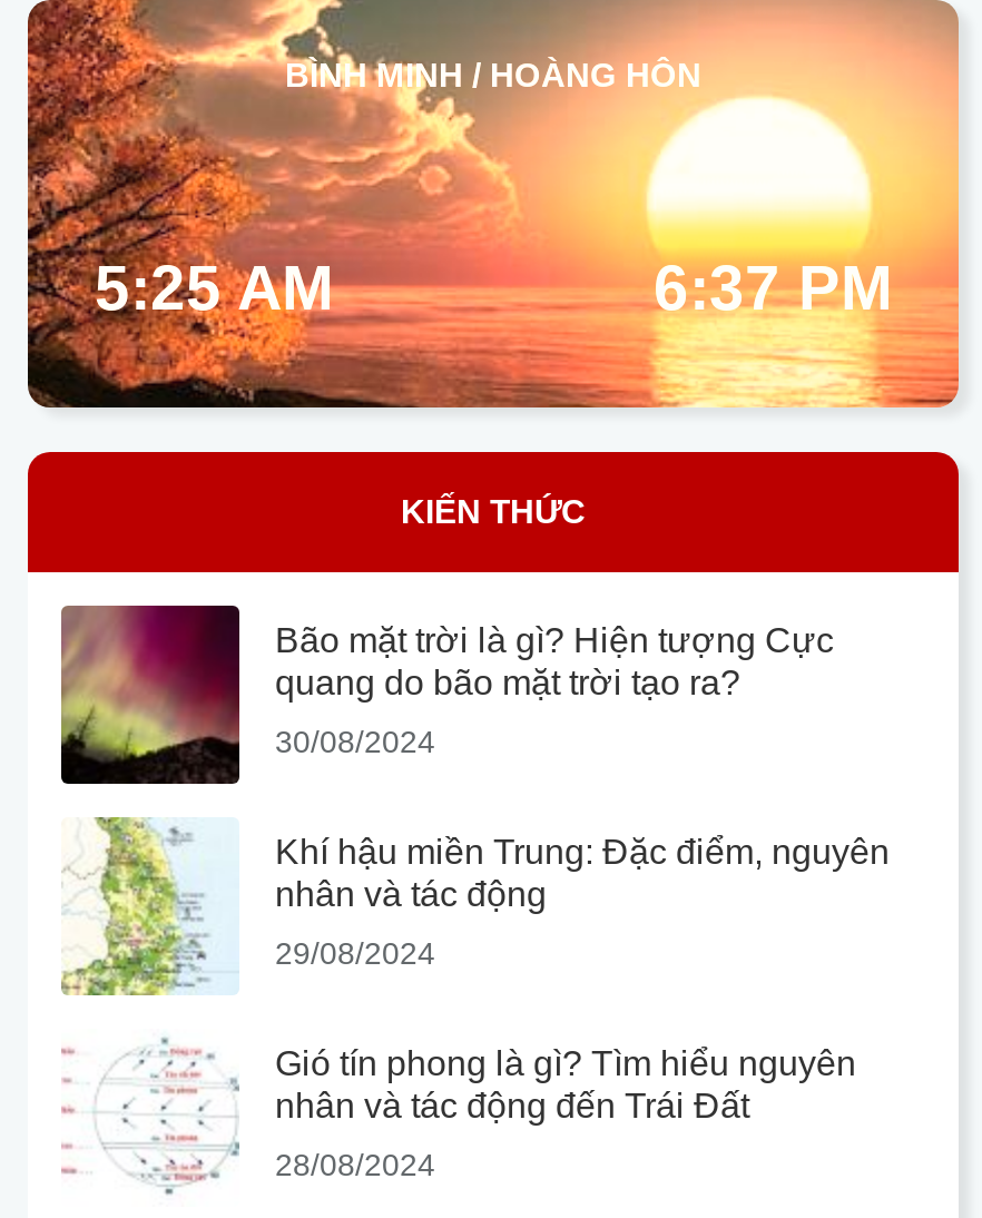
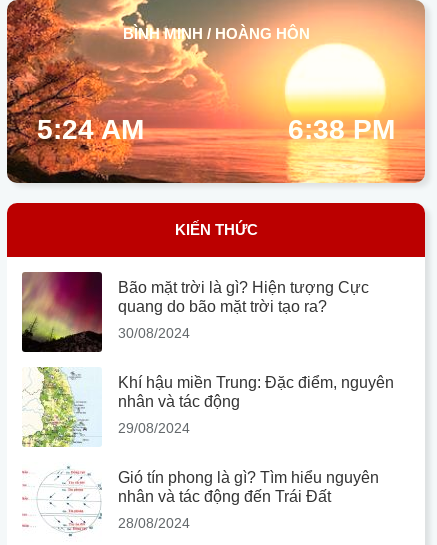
[95,255,333,324] 5:25 AM -> [37,114,144,145] 5:24 AM
[654,255,892,324] 6:37 PM -> [288,114,395,145] 6:38 PM

